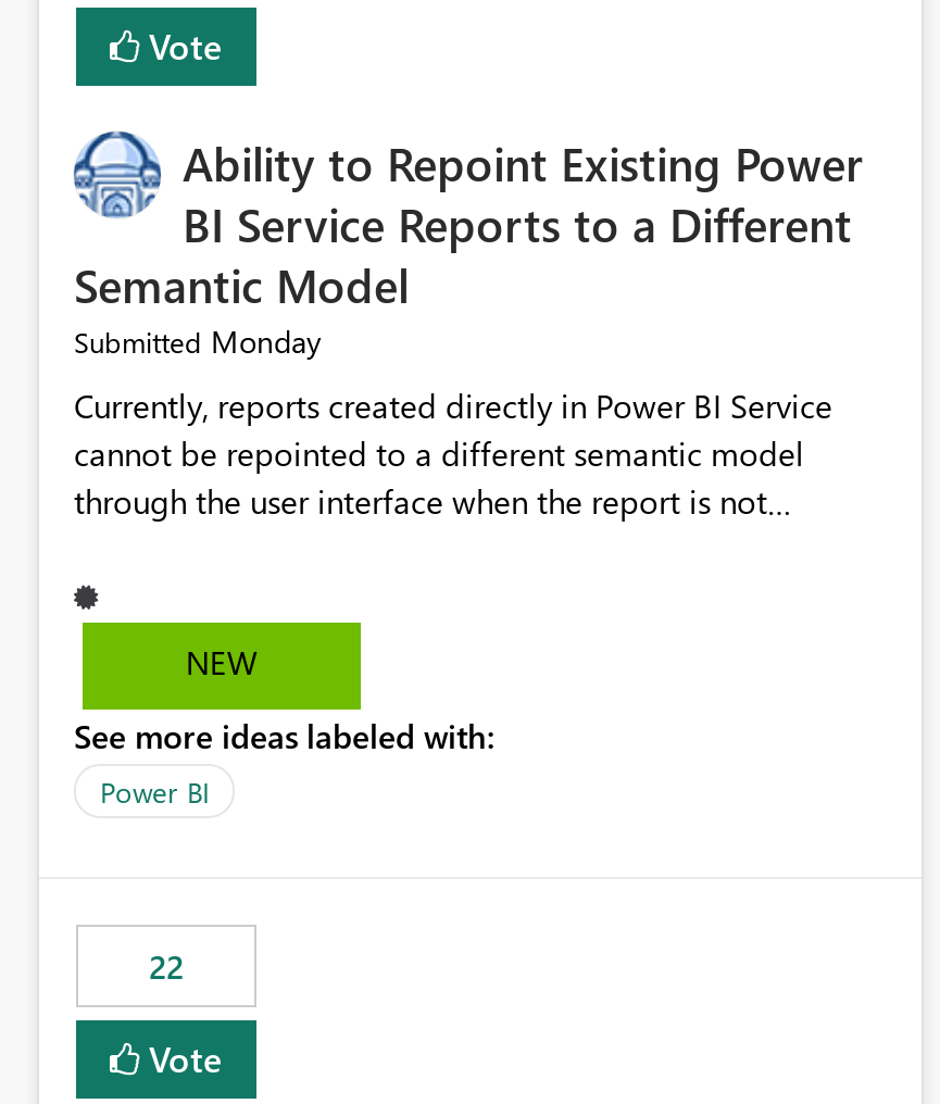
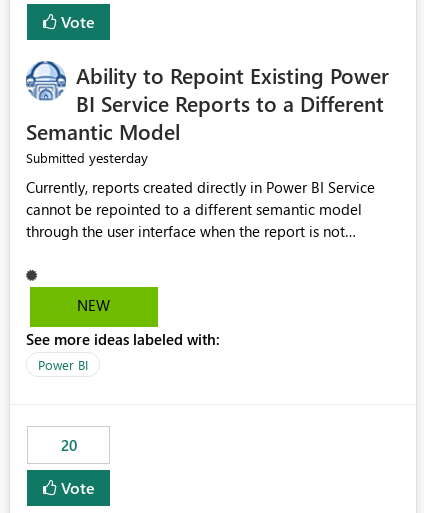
[74,321,322,363] Submitted Monday -> [26,148,148,167] Submitted yesterday
[149,945,184,989] 22 -> [60,435,76,455] 20

